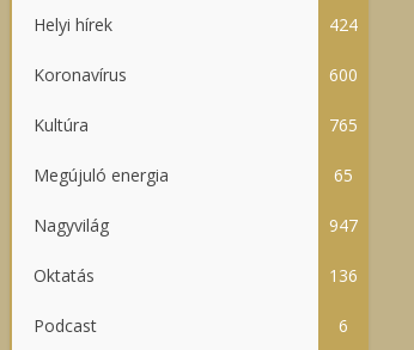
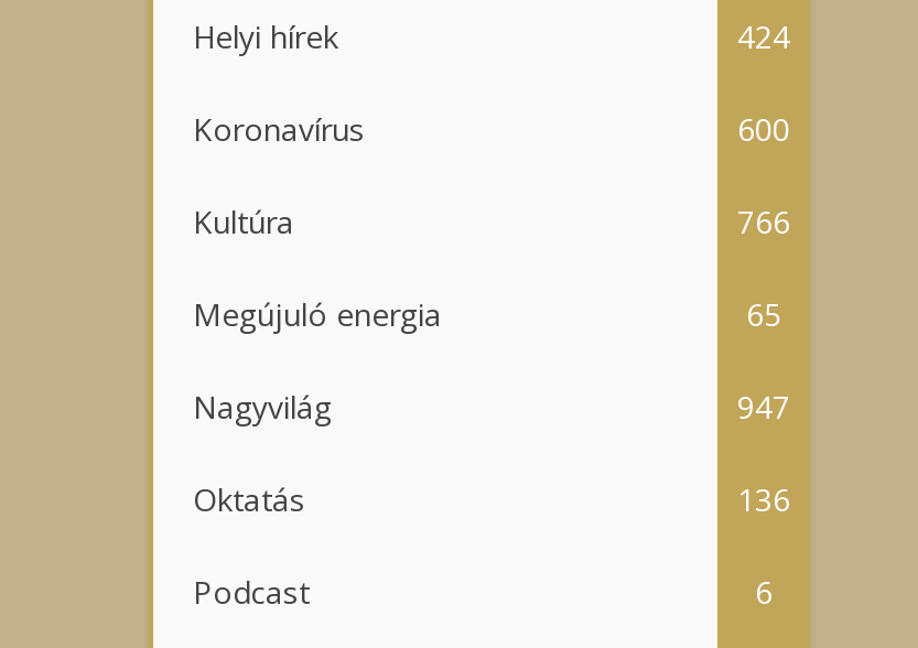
[329,114,358,136] 765 -> [737,200,790,242] 766

